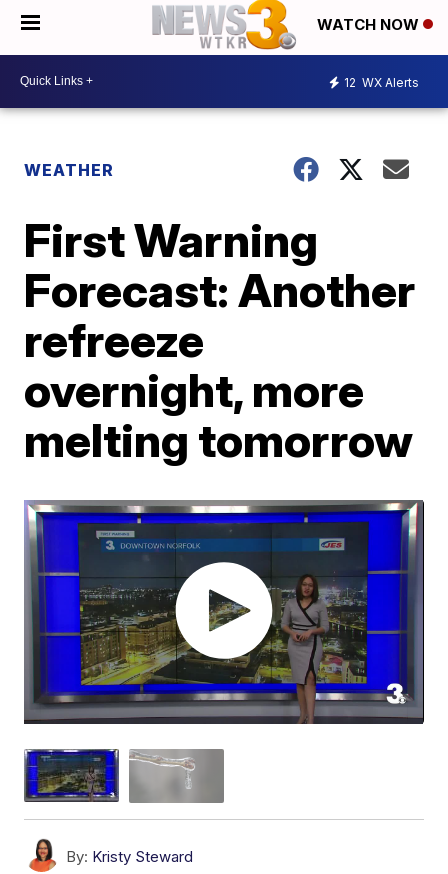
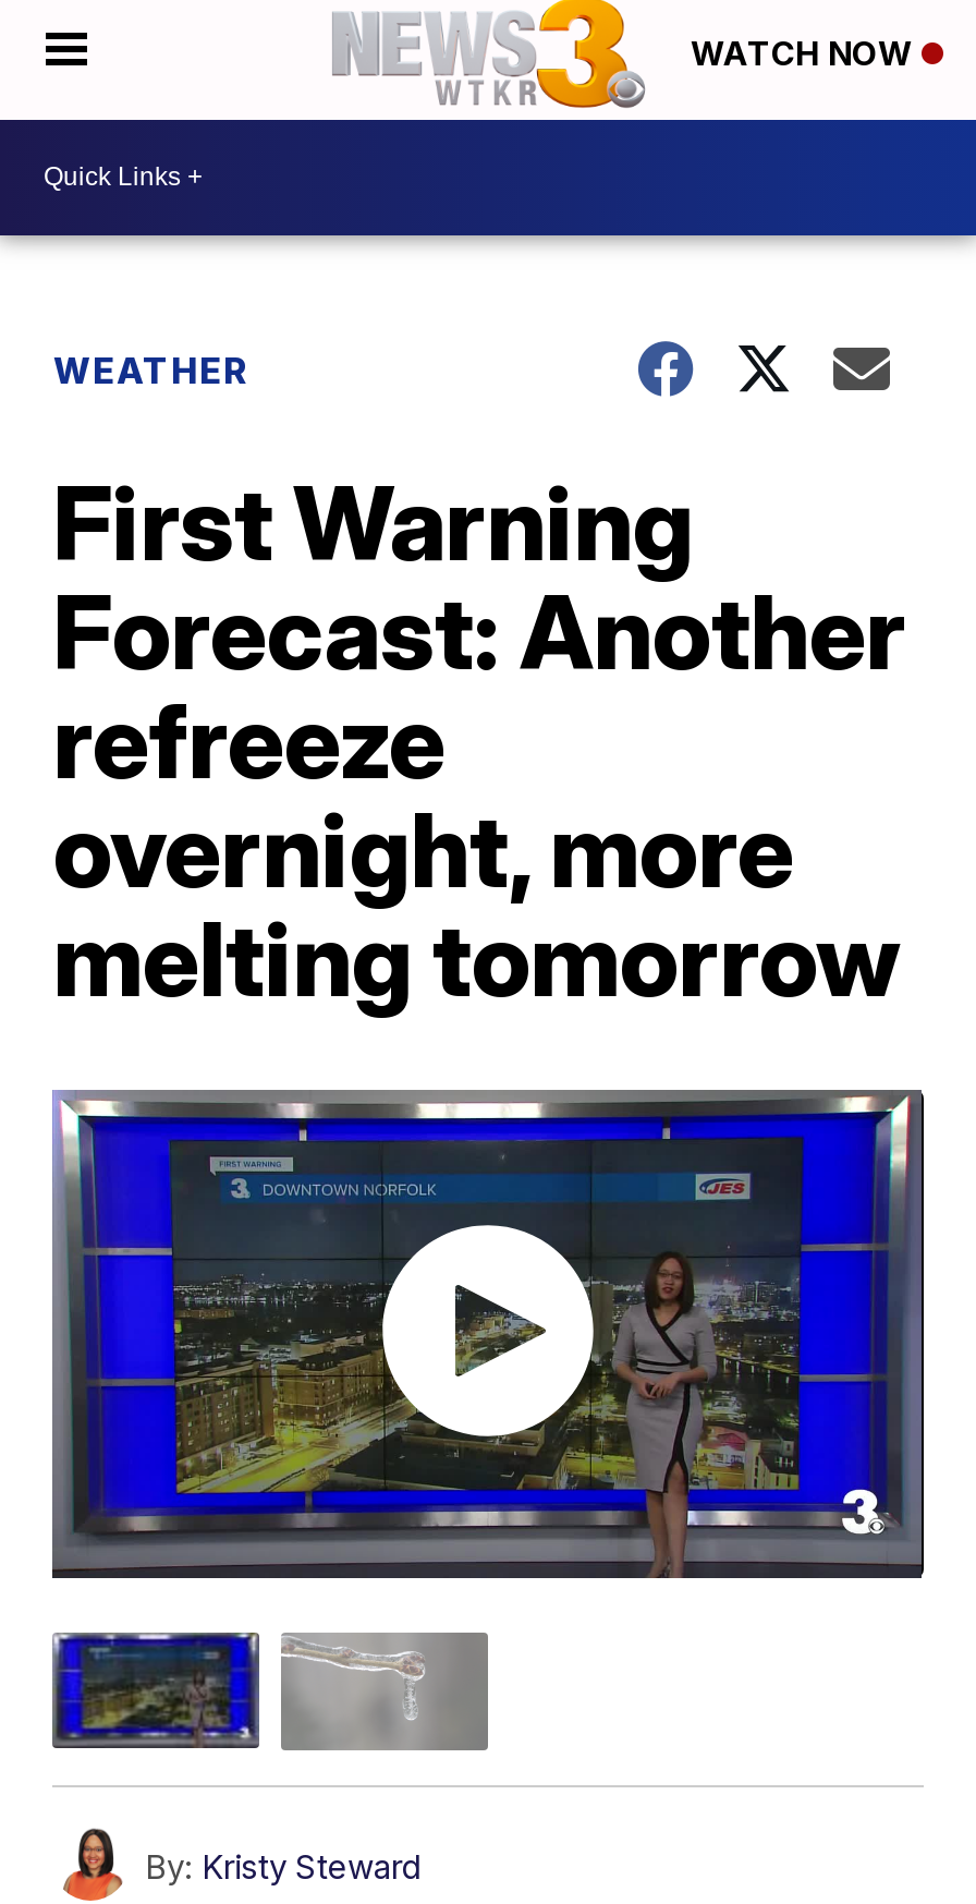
[344,75,419,90] 12 WX Alerts -> none

